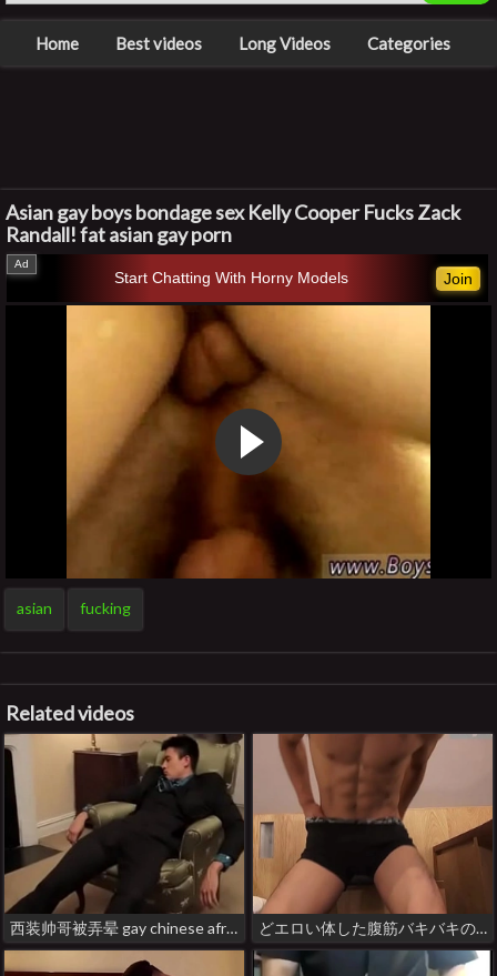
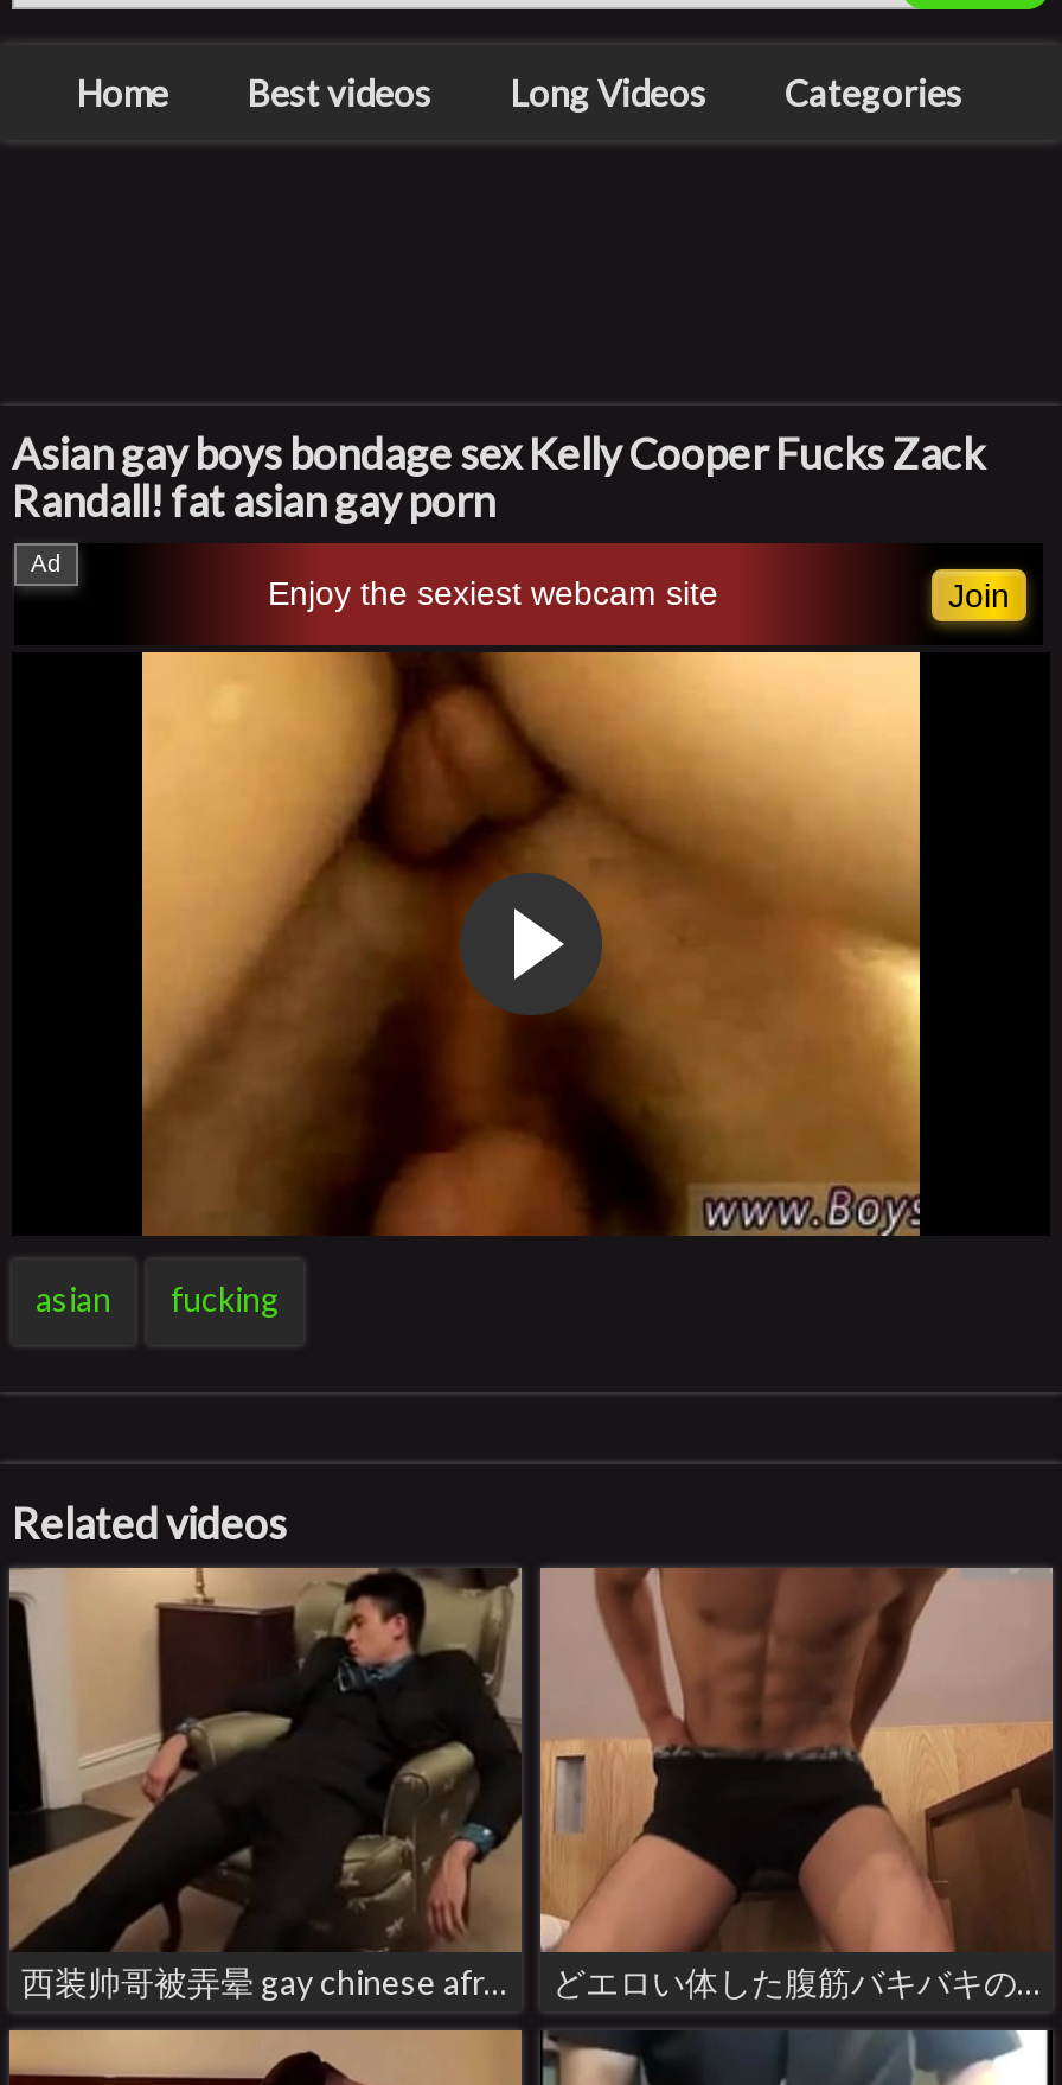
[114,269,348,286] Start Chatting With Horny Models -> [268,574,718,612] Enjoy the sexiest webcam site

